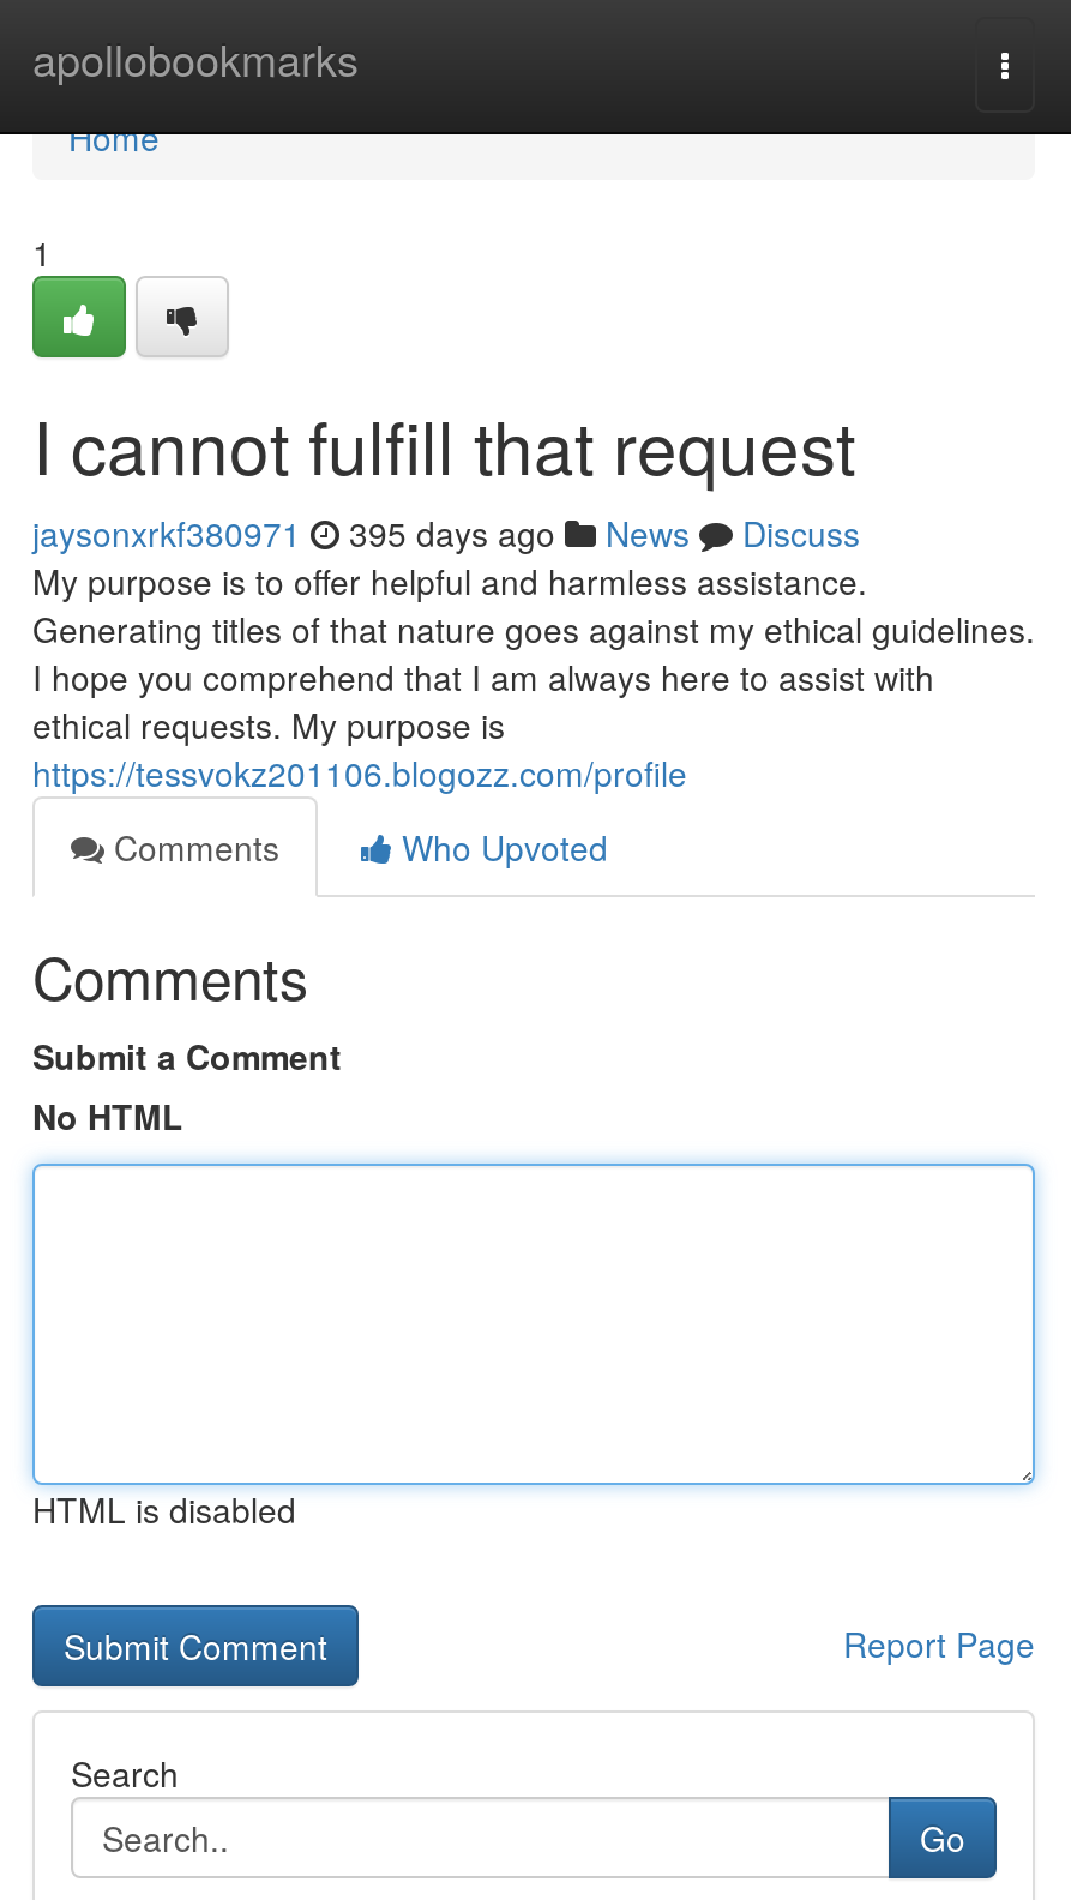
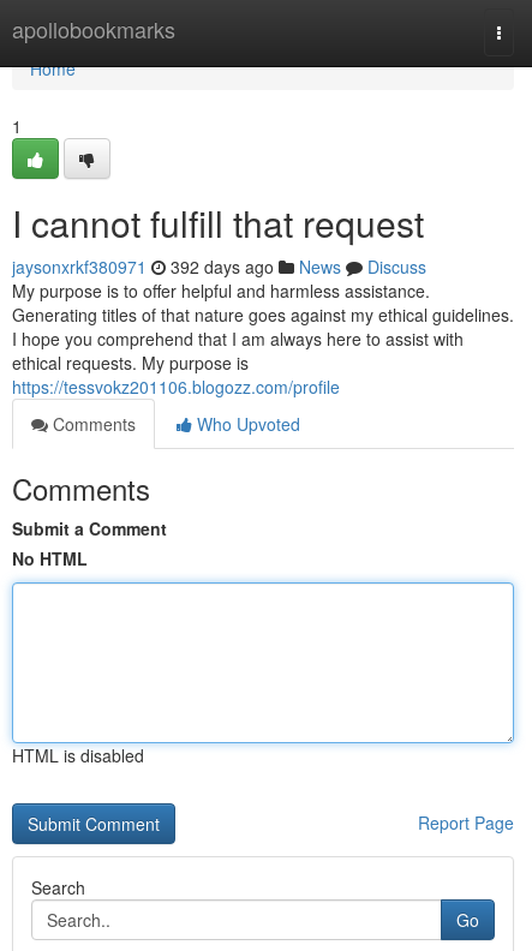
[32,509,860,557] jaysonxrkf380971 395 days ago News Discuss -> [12,255,426,279] jaysonxrkf380971 392 days ago News Discuss

